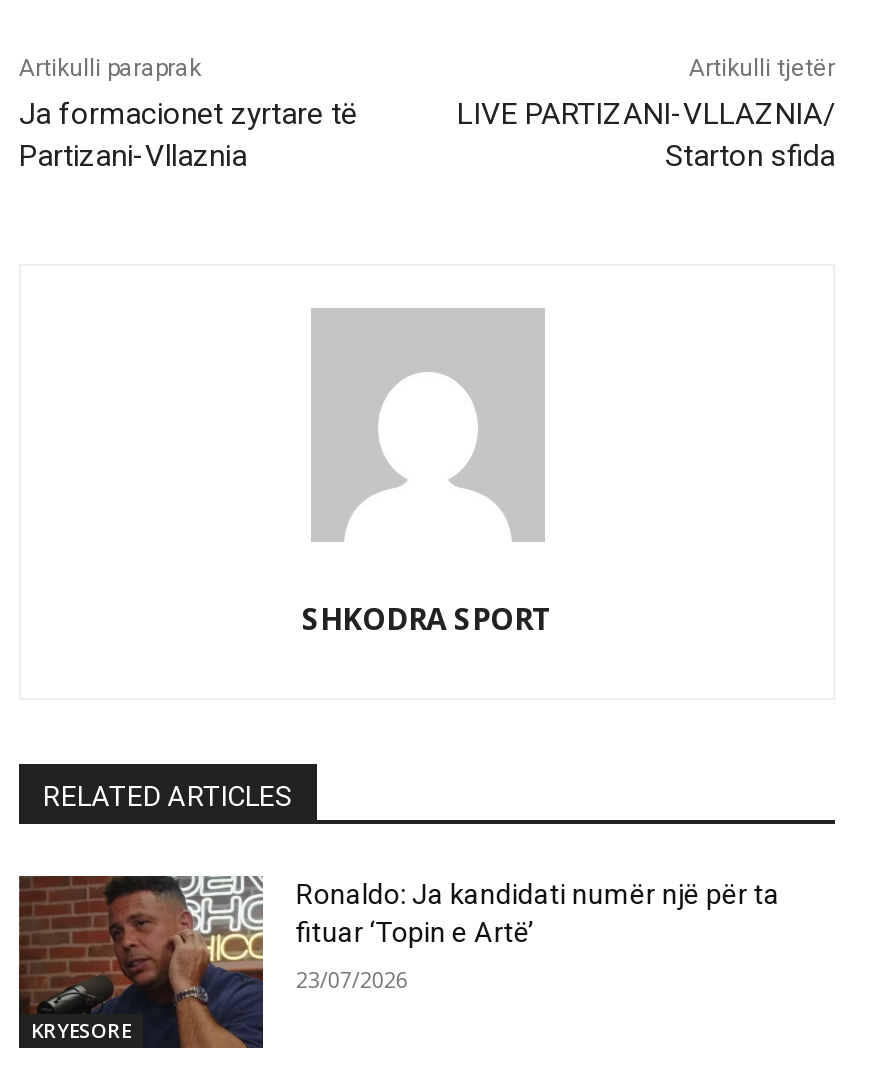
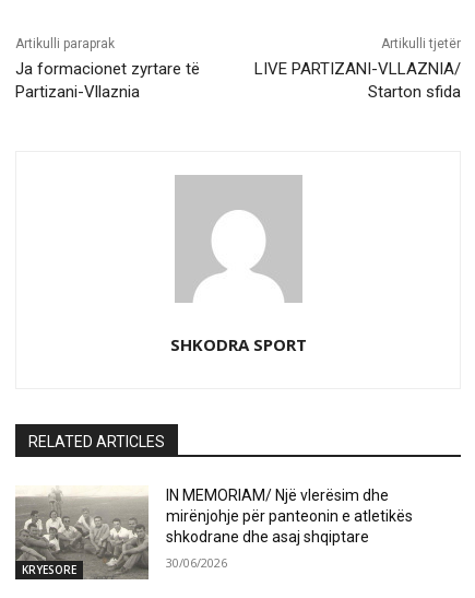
[17,874,780,1050] [image] | Ronaldo: Ja kandidati numër një për ta | fituar ‘Topin e Artë’ -> [14,485,413,581] [image] | IN MEMORIAM/ Një vlerësim dhe | mirënjohje për panteonin e atletikës | shkodrane dhe asaj shqiptare
[296,965,408,995] 23/07/2026 -> [166,555,228,571] 30/06/2026

